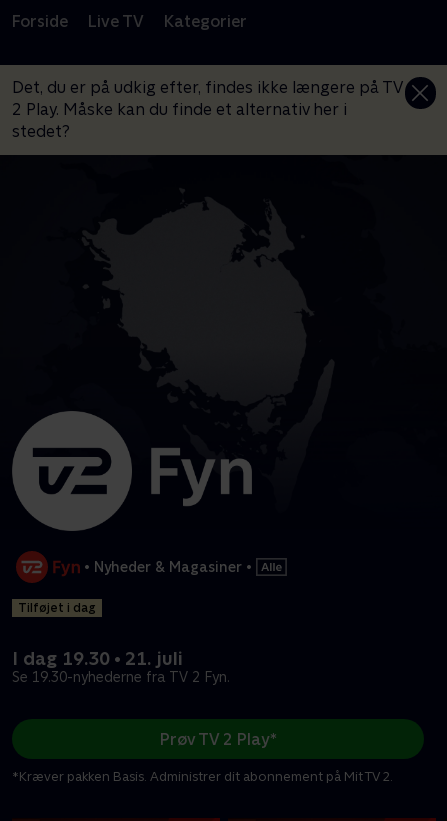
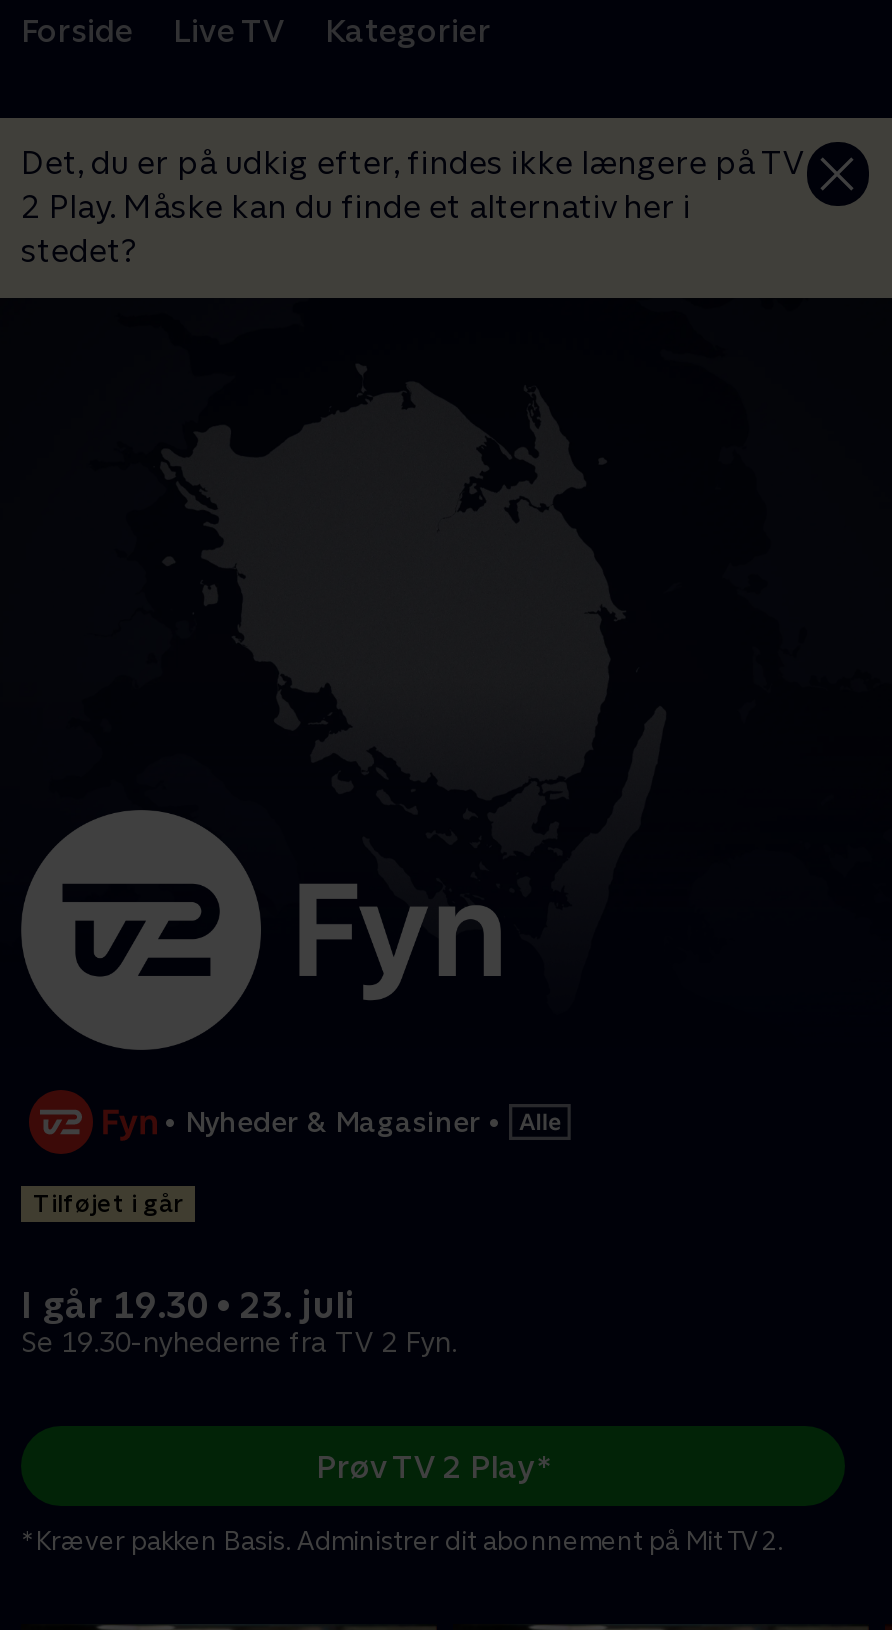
[18,601,96,615] Tilføjet i dag -> [33,1191,183,1219] Tilføjet i går
[12,648,183,669] I dag 19.30 • 21. juli -> [21,1285,355,1327] I går 19.30 • 23. juli

